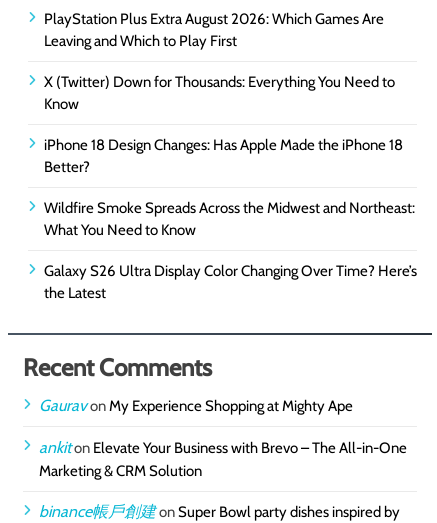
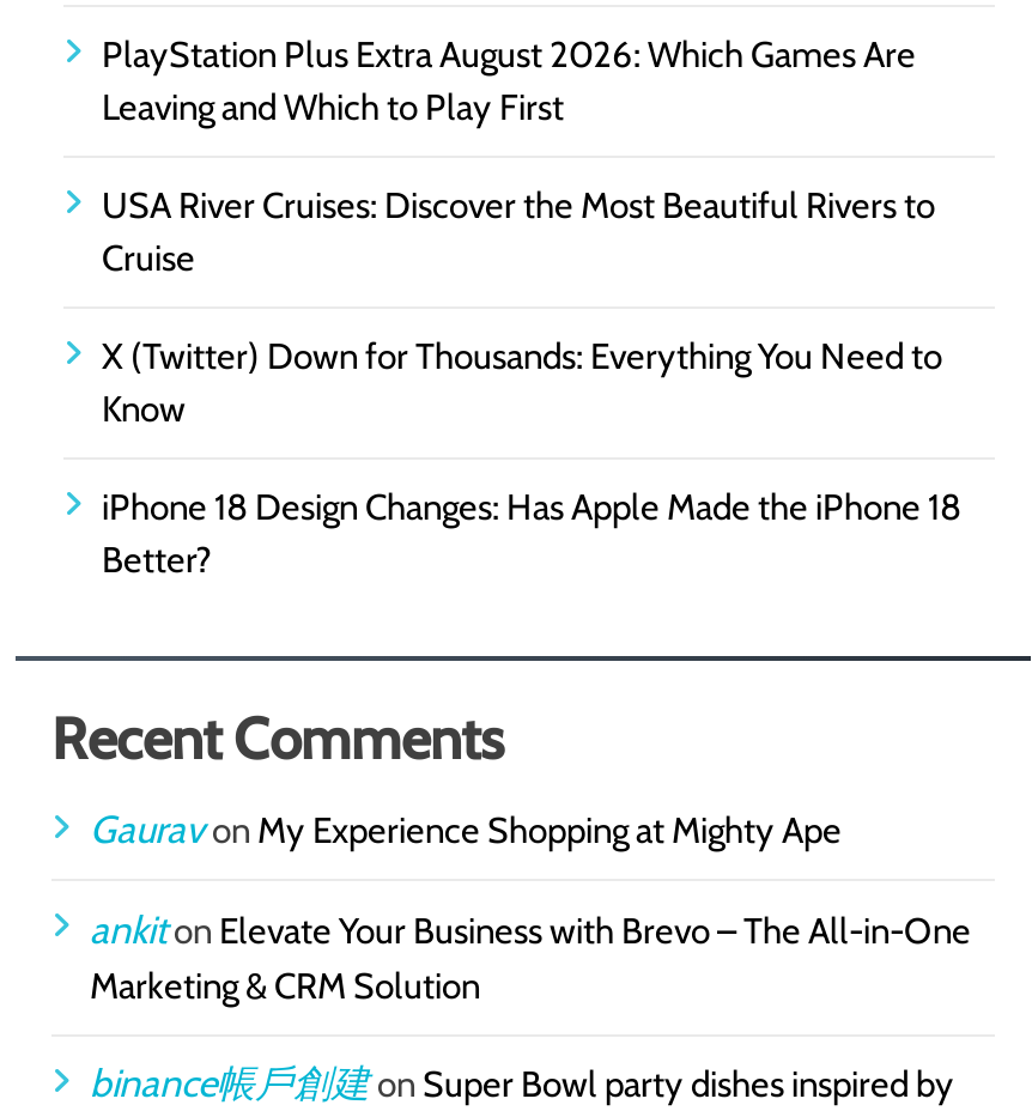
none -> [102,184,935,280] USA River Cruises: Discover the Most Beautiful Rivers to | Cruise
moved [44,73,403,176] -> [102,335,961,582]: X (Twitter) Down for Thousands: Everything You Need to | Know | iPhone 18 Design Changes: Has Apple Made the iPhone 18 | Better?
[44,199,417,302] Wildfire Smoke Spreads Across the Midwest and Northeast: | What You Need to Know | Galaxy S26 Ultra Display Color Changing Over Time? Here’s | the Latest -> none

